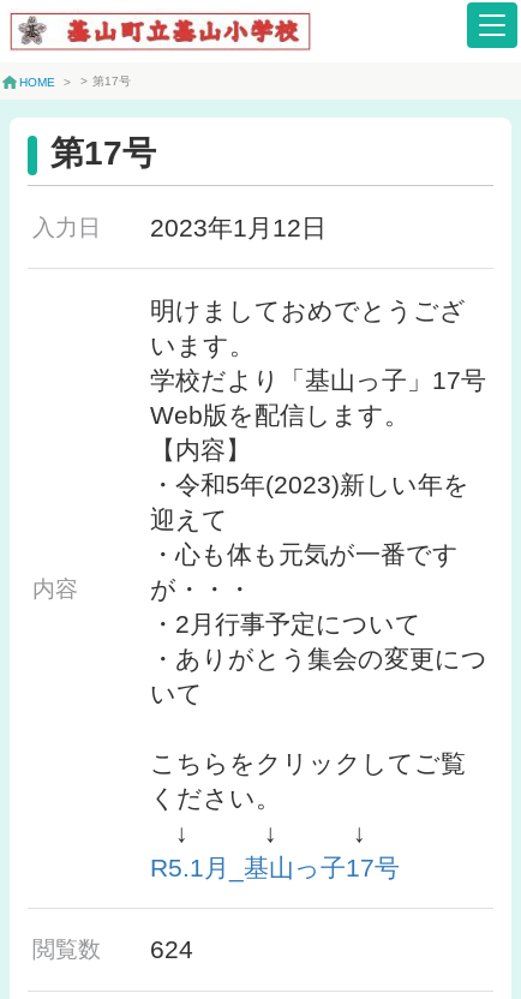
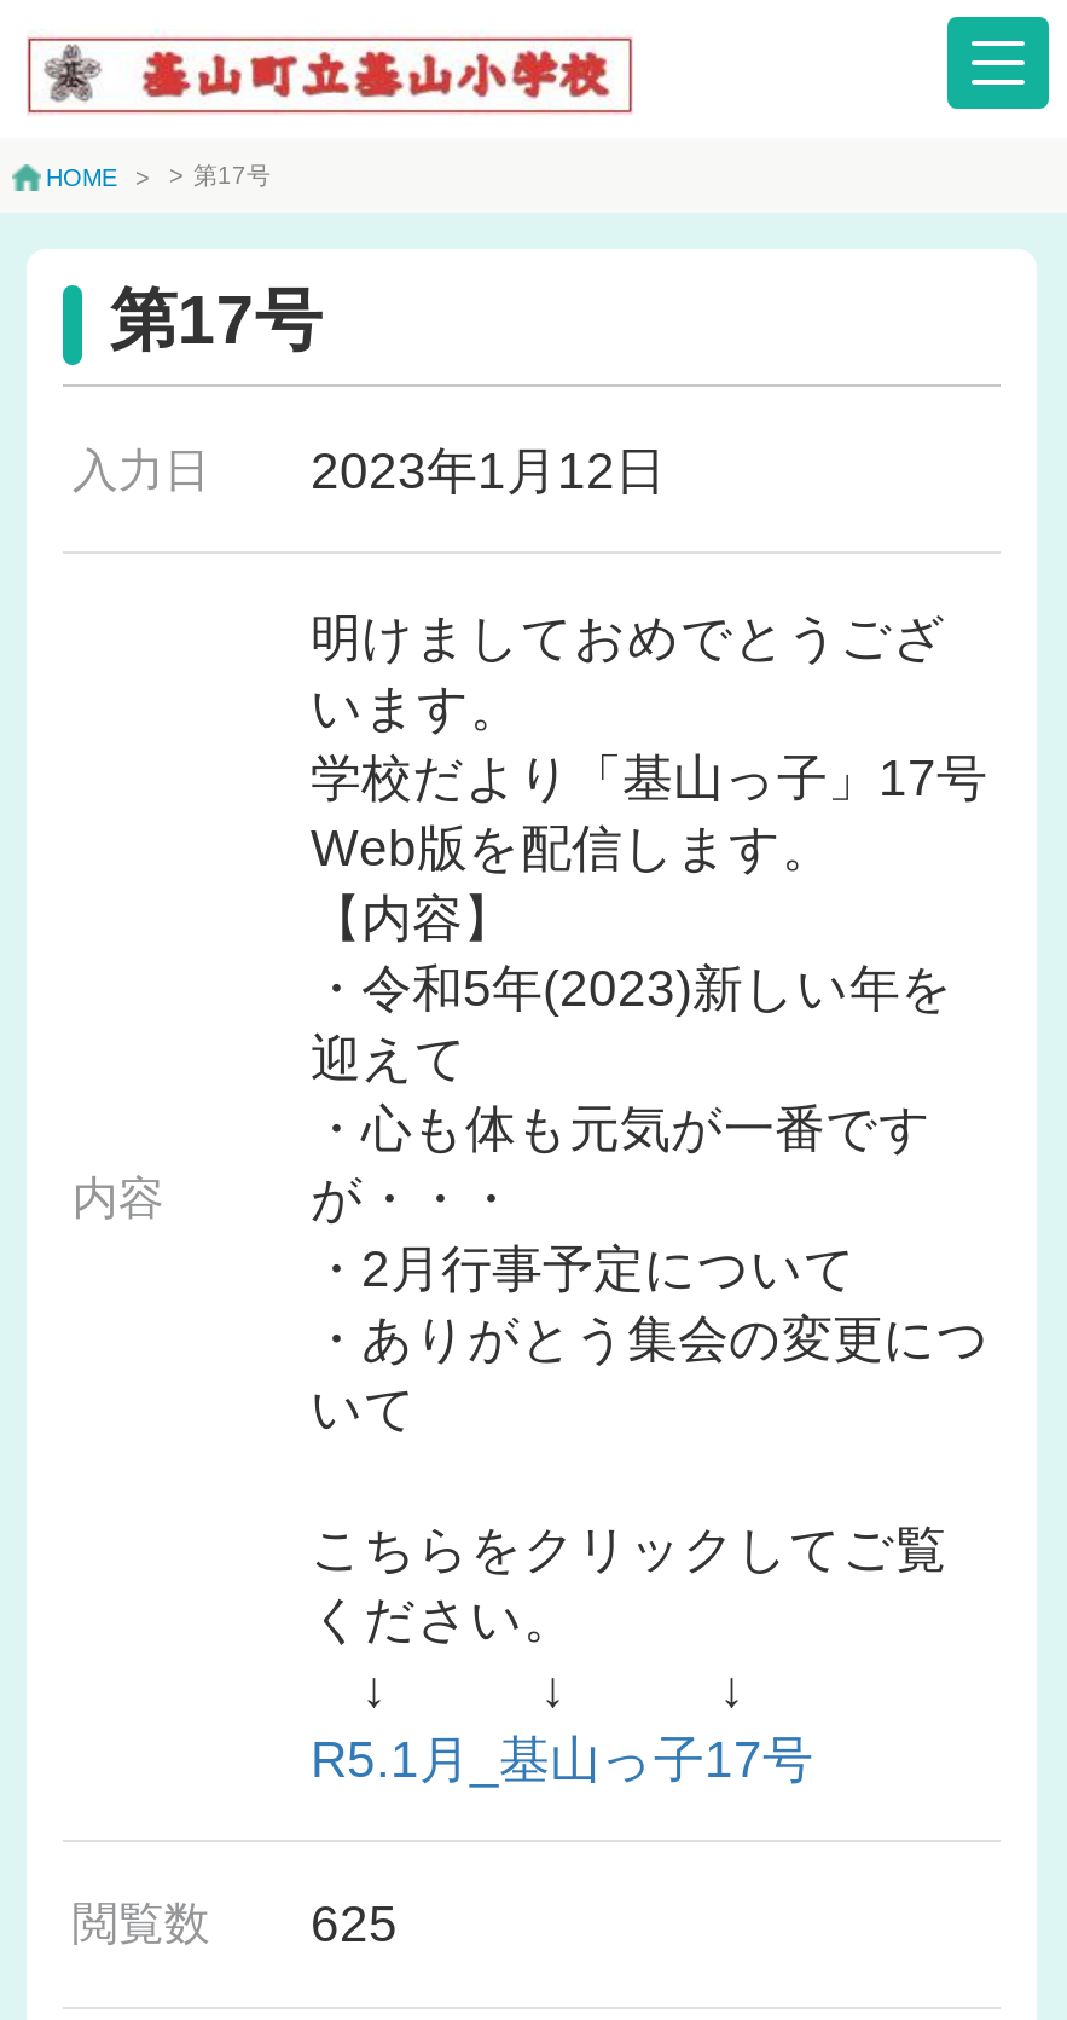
[32,936,194,963] 閲覧数 624 -> [72,1896,398,1952] 閲覧数 625

